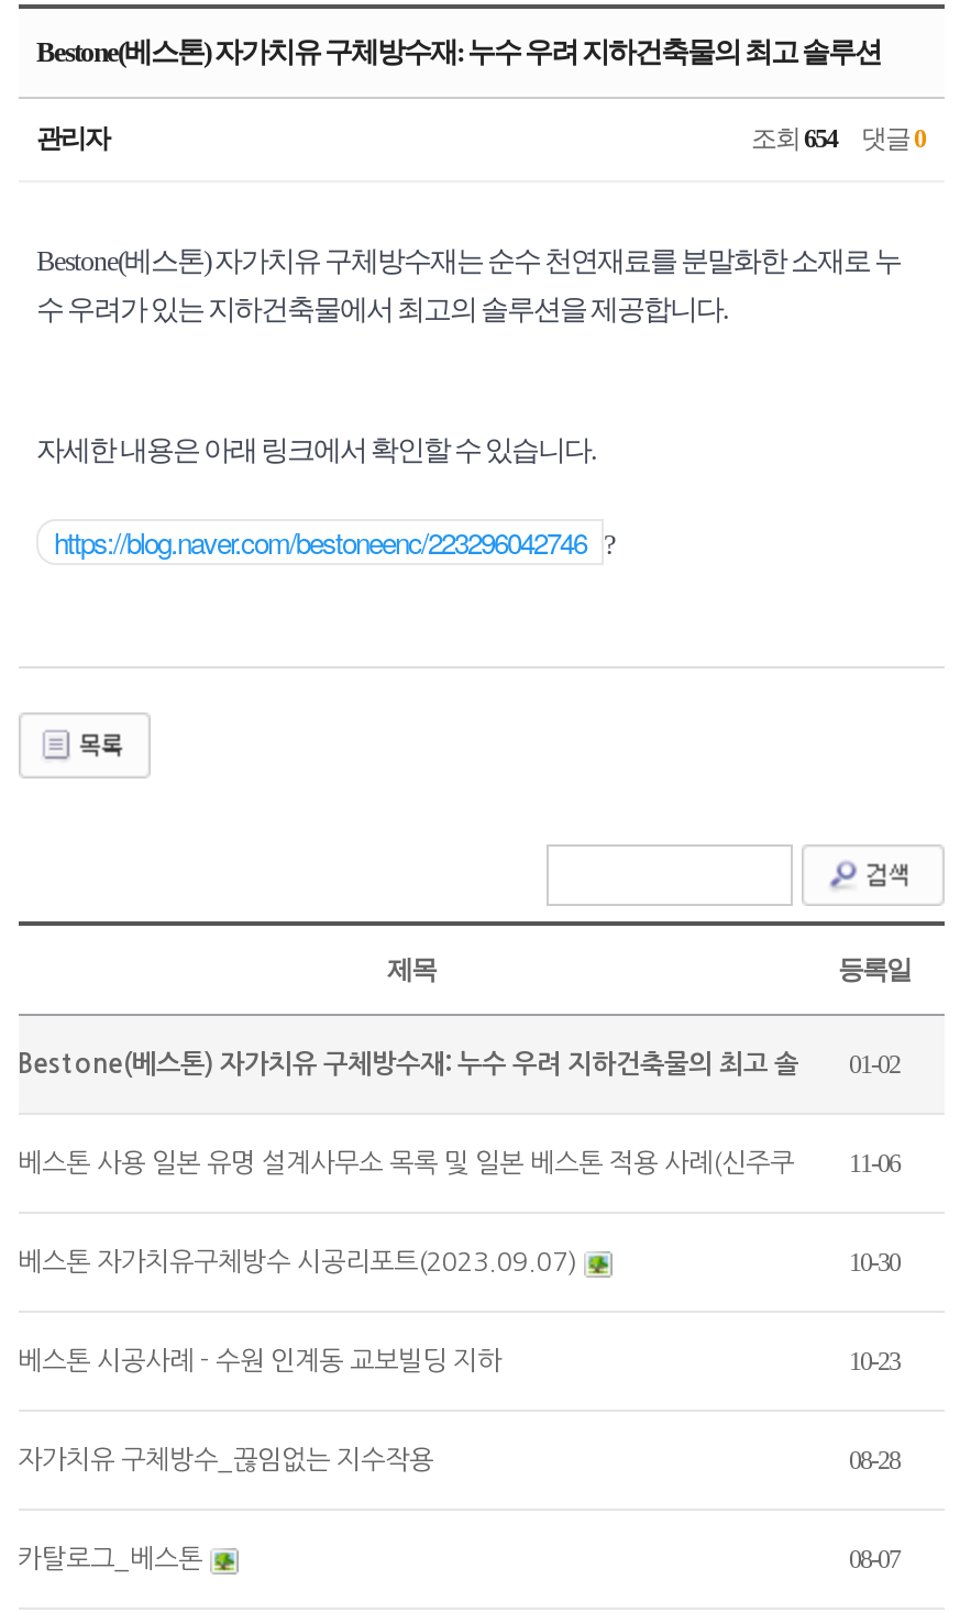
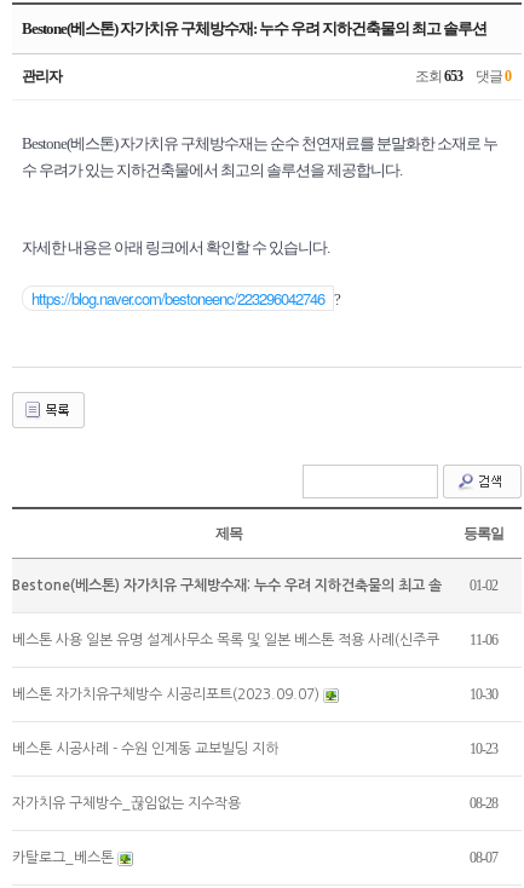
[751,123,925,154] 조회 654 댓글 0 -> [415,68,511,85] 조회 653 댓글 0

